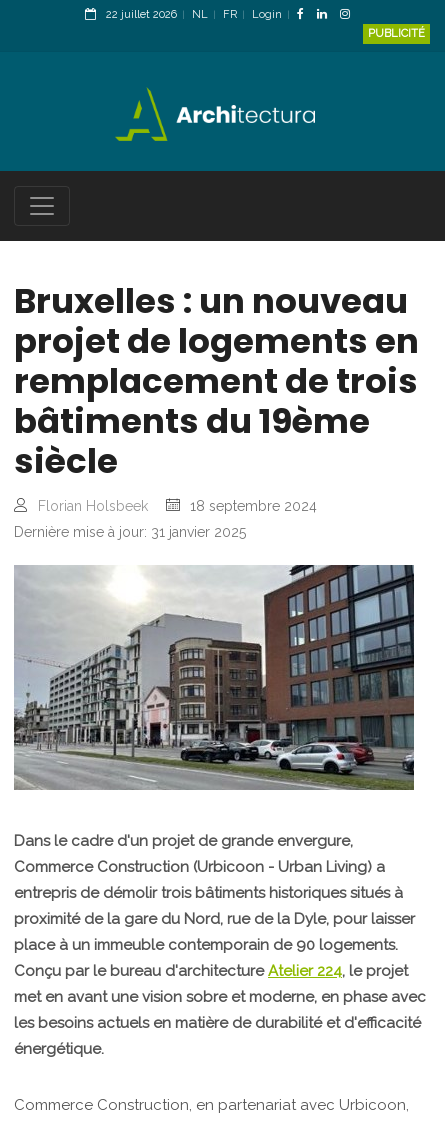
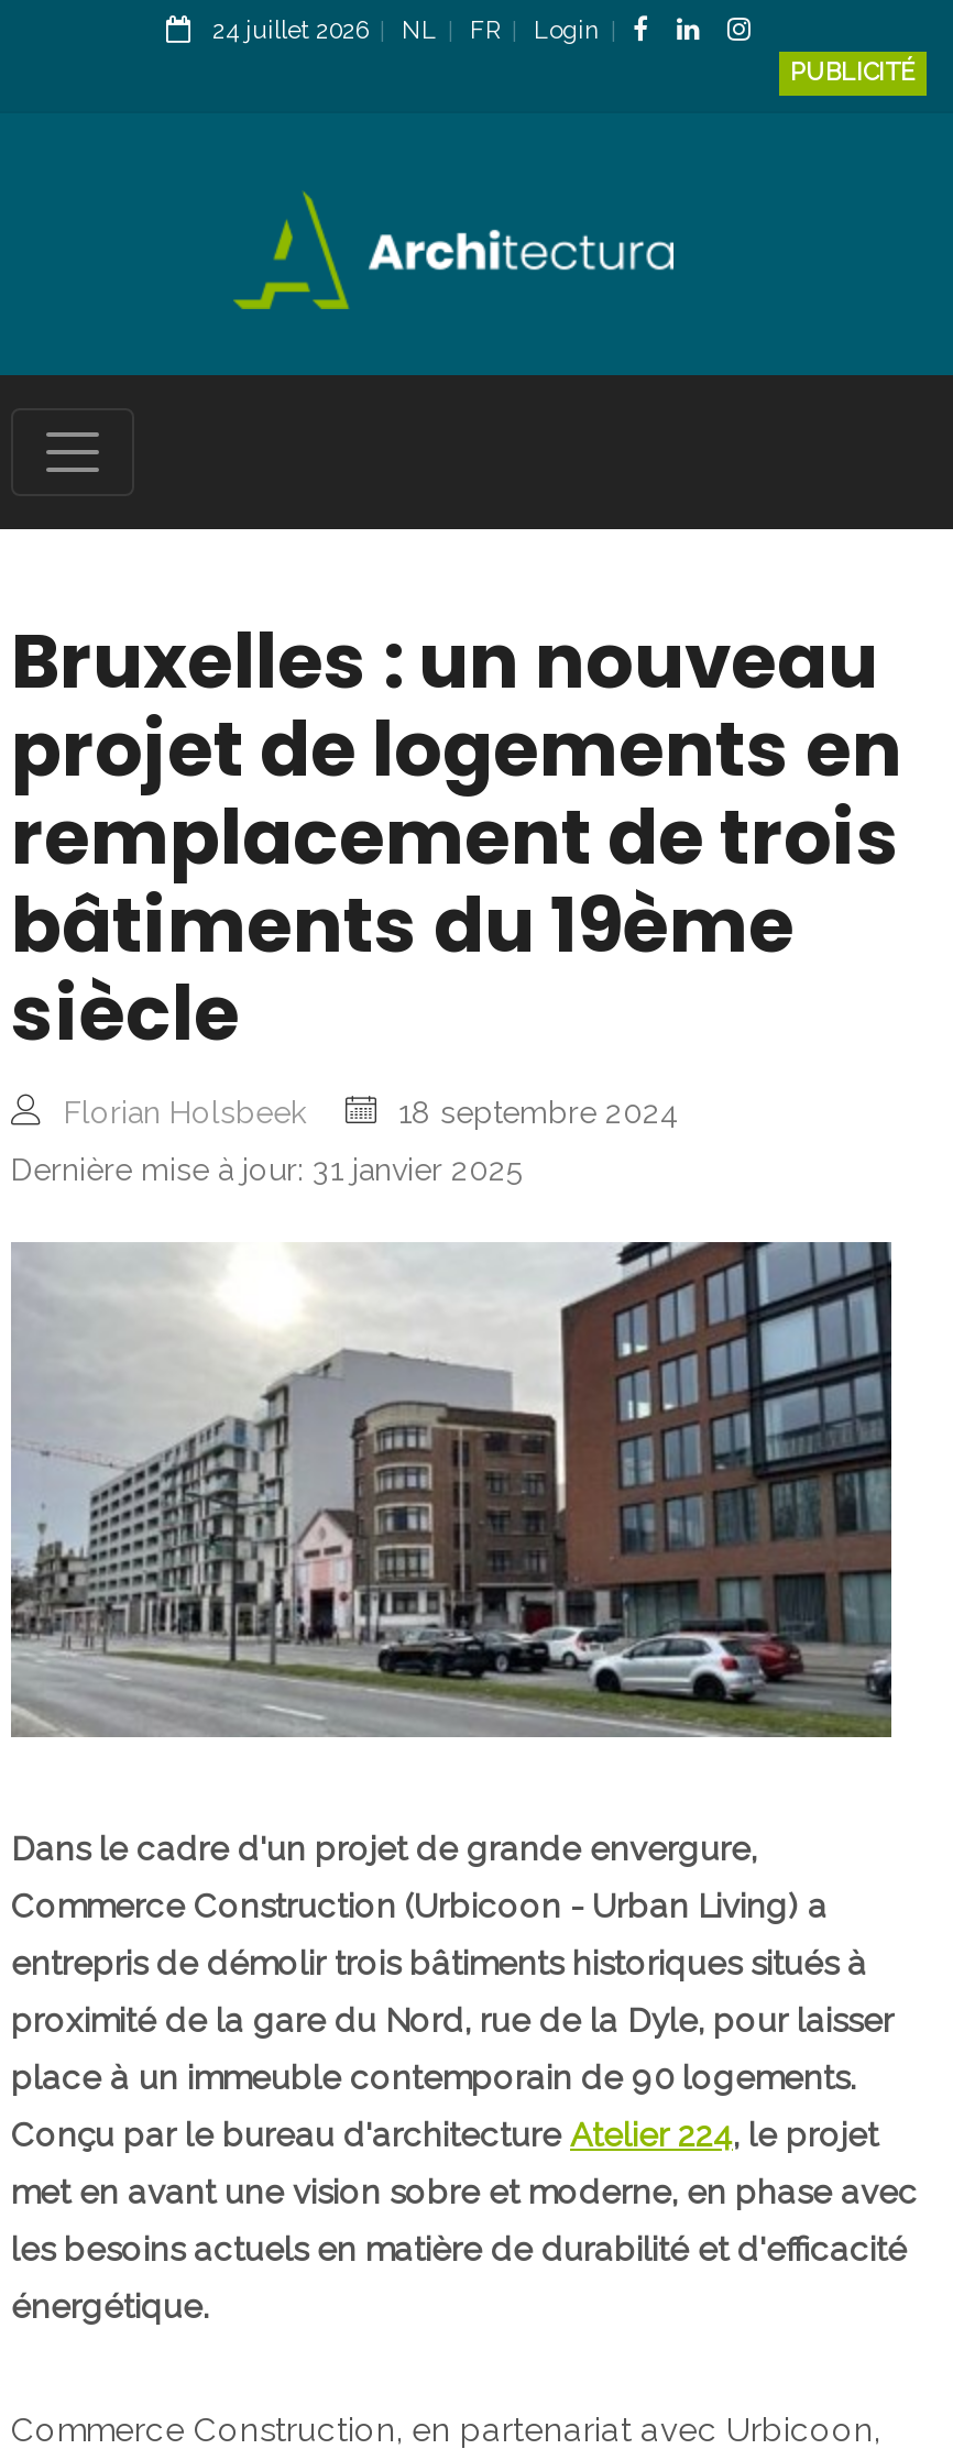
[105,8,281,21] 22 juillet 2026 NL FR Login -> [212,17,600,45] 24 juillet 2026 NL FR Login

